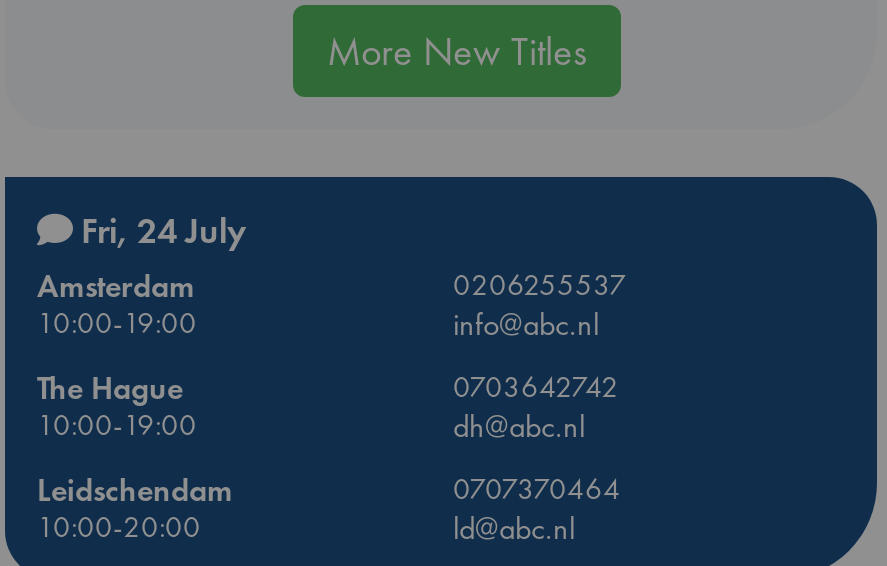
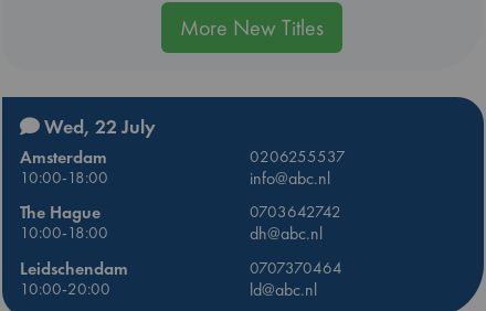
[73,207,247,253] Fri, 24 July -> [40,113,156,139] Wed, 22 July
[37,303,197,343] 10:00-19:00 -> [20,166,108,188] 10:00-18:00
[37,405,197,445] 10:00-19:00 -> [20,222,108,244] 10:00-18:00

